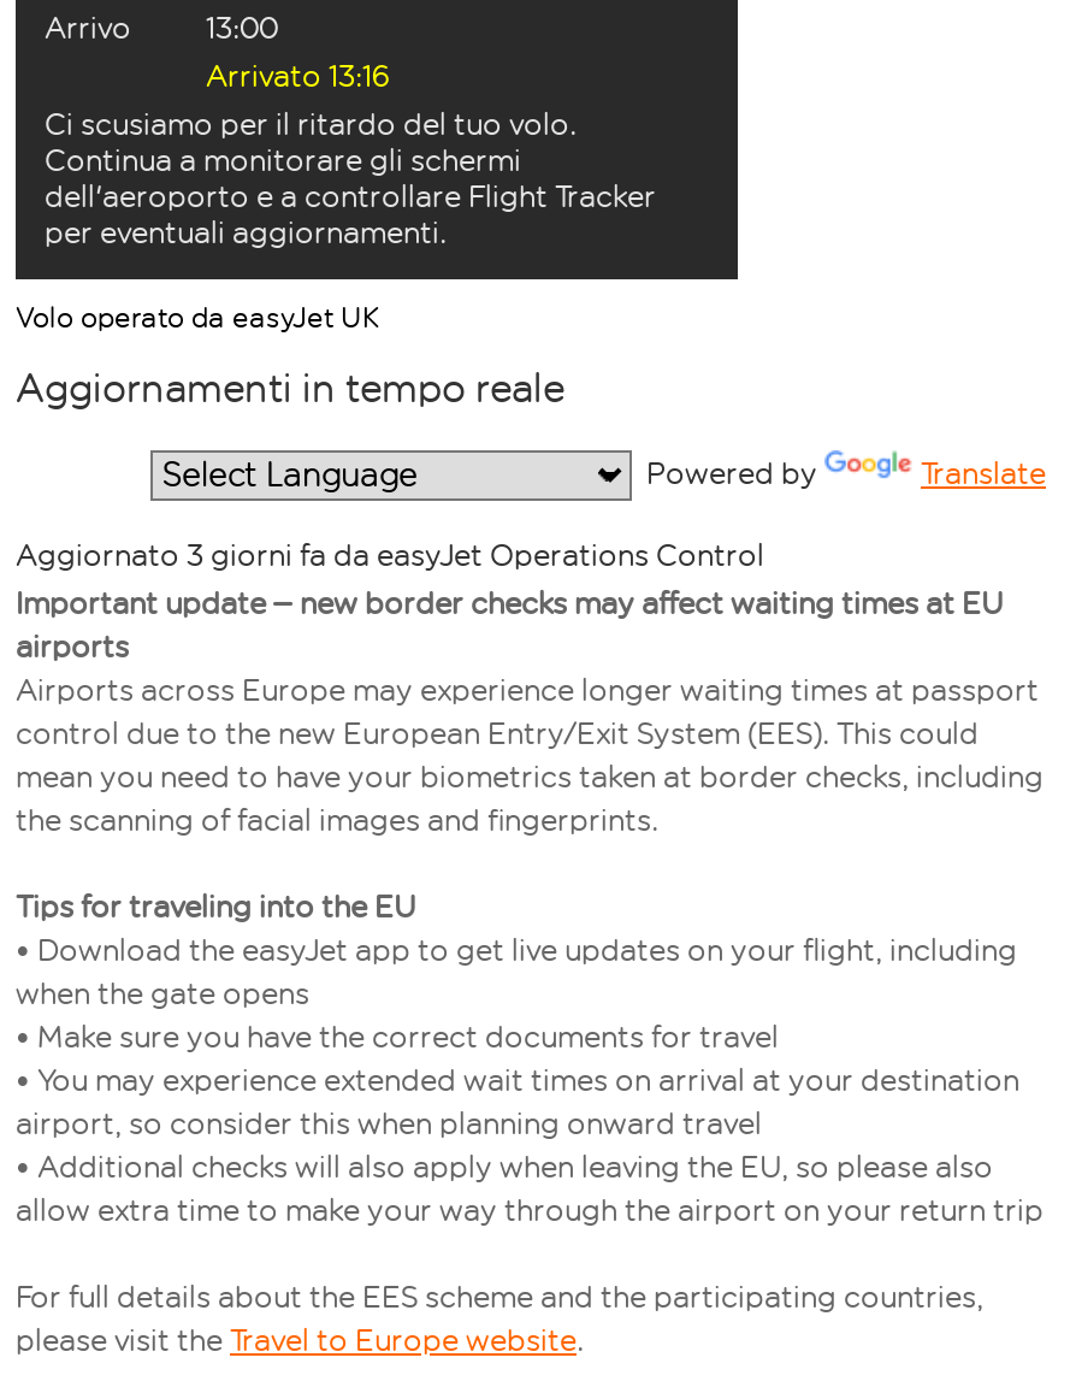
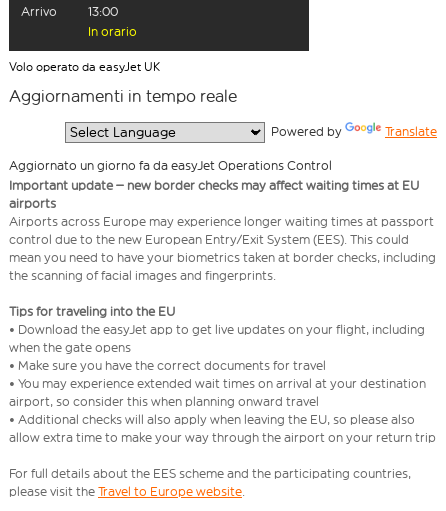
[45,58,656,250] Arrivato 13:16 | Ci scusiamo per il ritardo del tuo volo. | Continua a monitorare gli schermi | dell'aeroporto e a controllare Flight Tracker | per eventuali aggiornamenti. -> [88,24,137,39] In orario
[16,537,764,574] Aggiornato 3 giorni fa da easyJet Operations Control -> [9,158,332,173] Aggiornato un giorno fa da easyJet Operations Control

